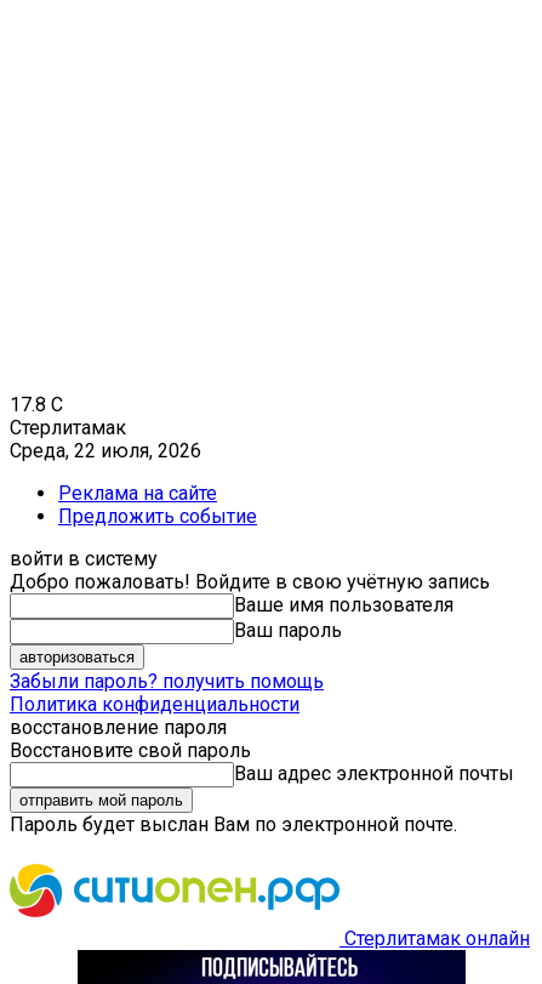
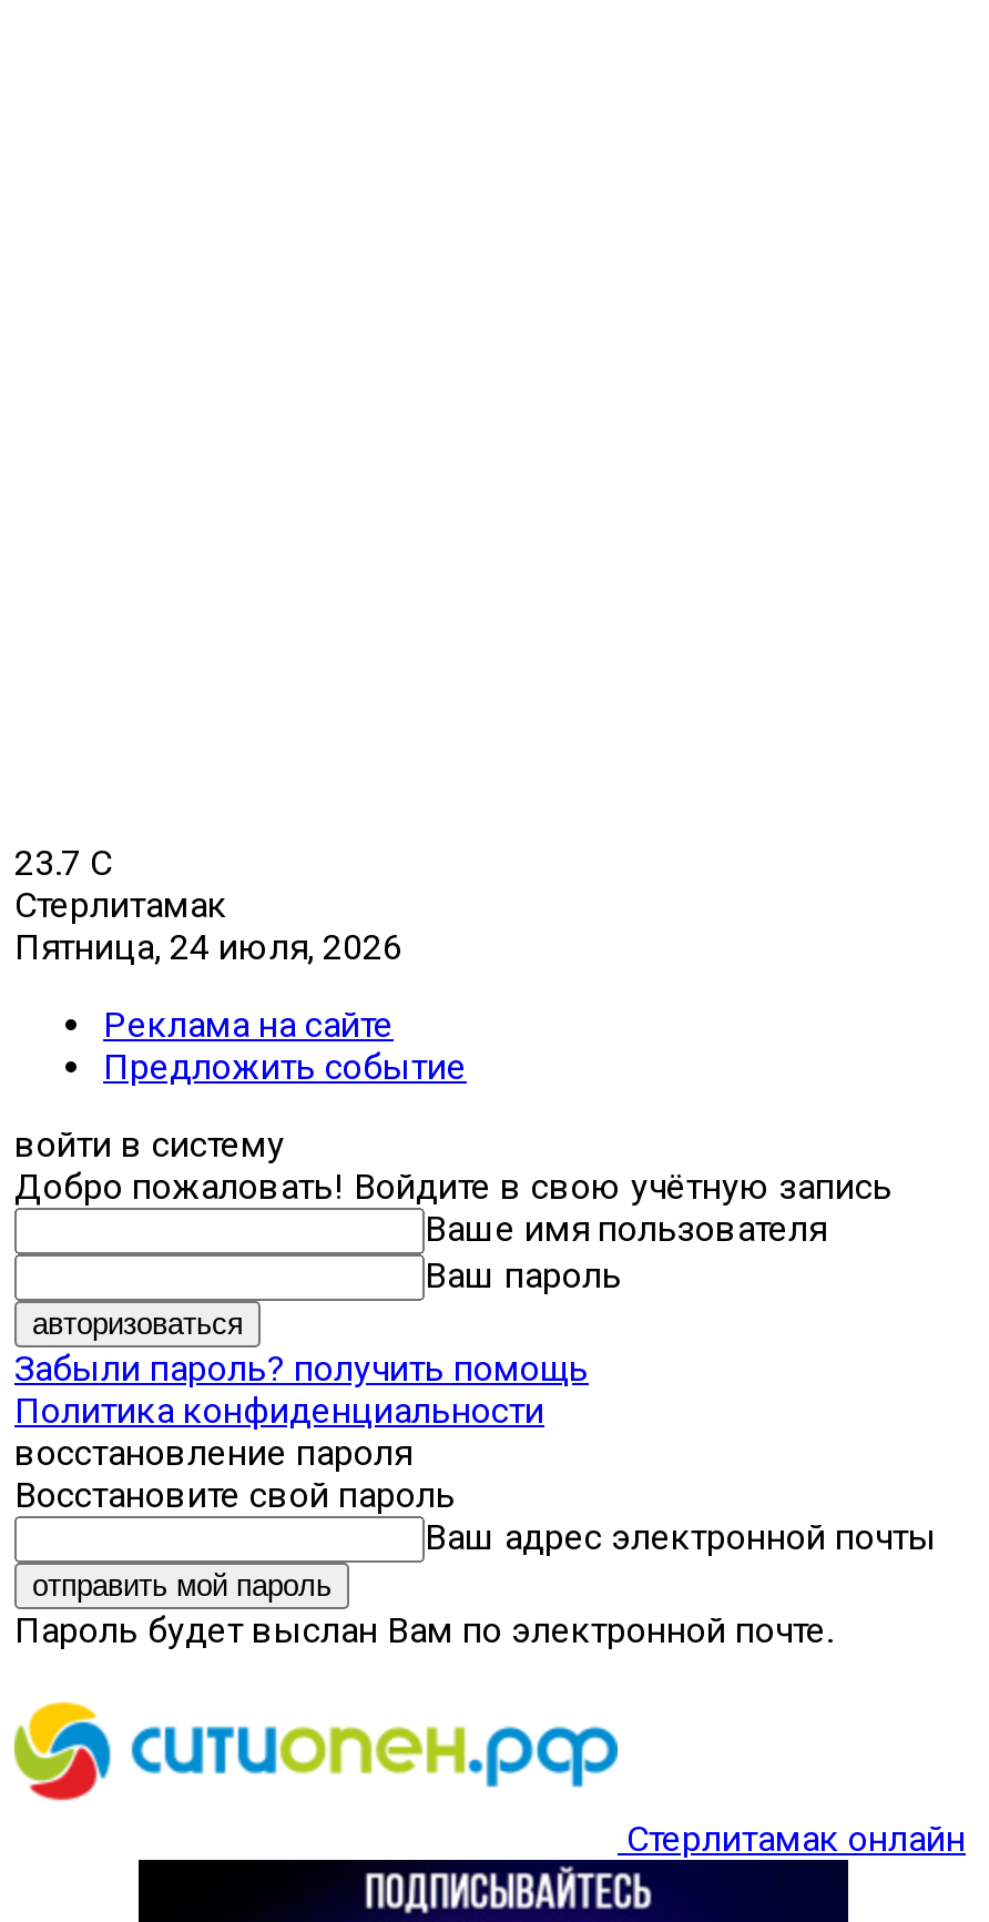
[10,393,63,416] 17.8 C -> [14,842,112,884] 23.7 C
[10,439,201,462] Среда, 22 июля, 2026 -> [14,926,402,968] Пятница, 24 июля, 2026

